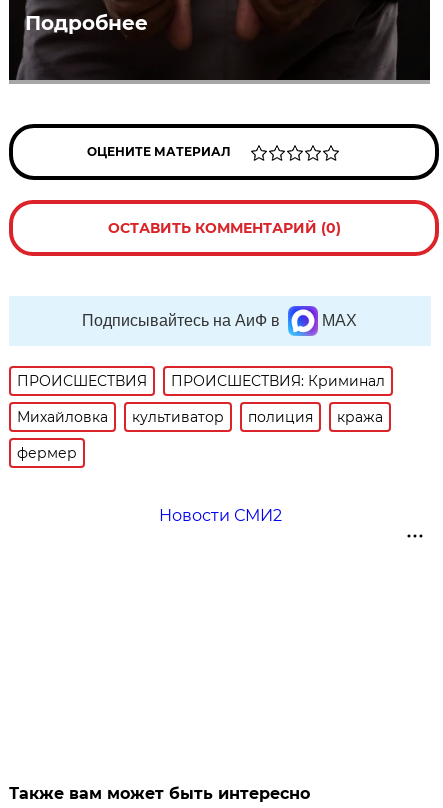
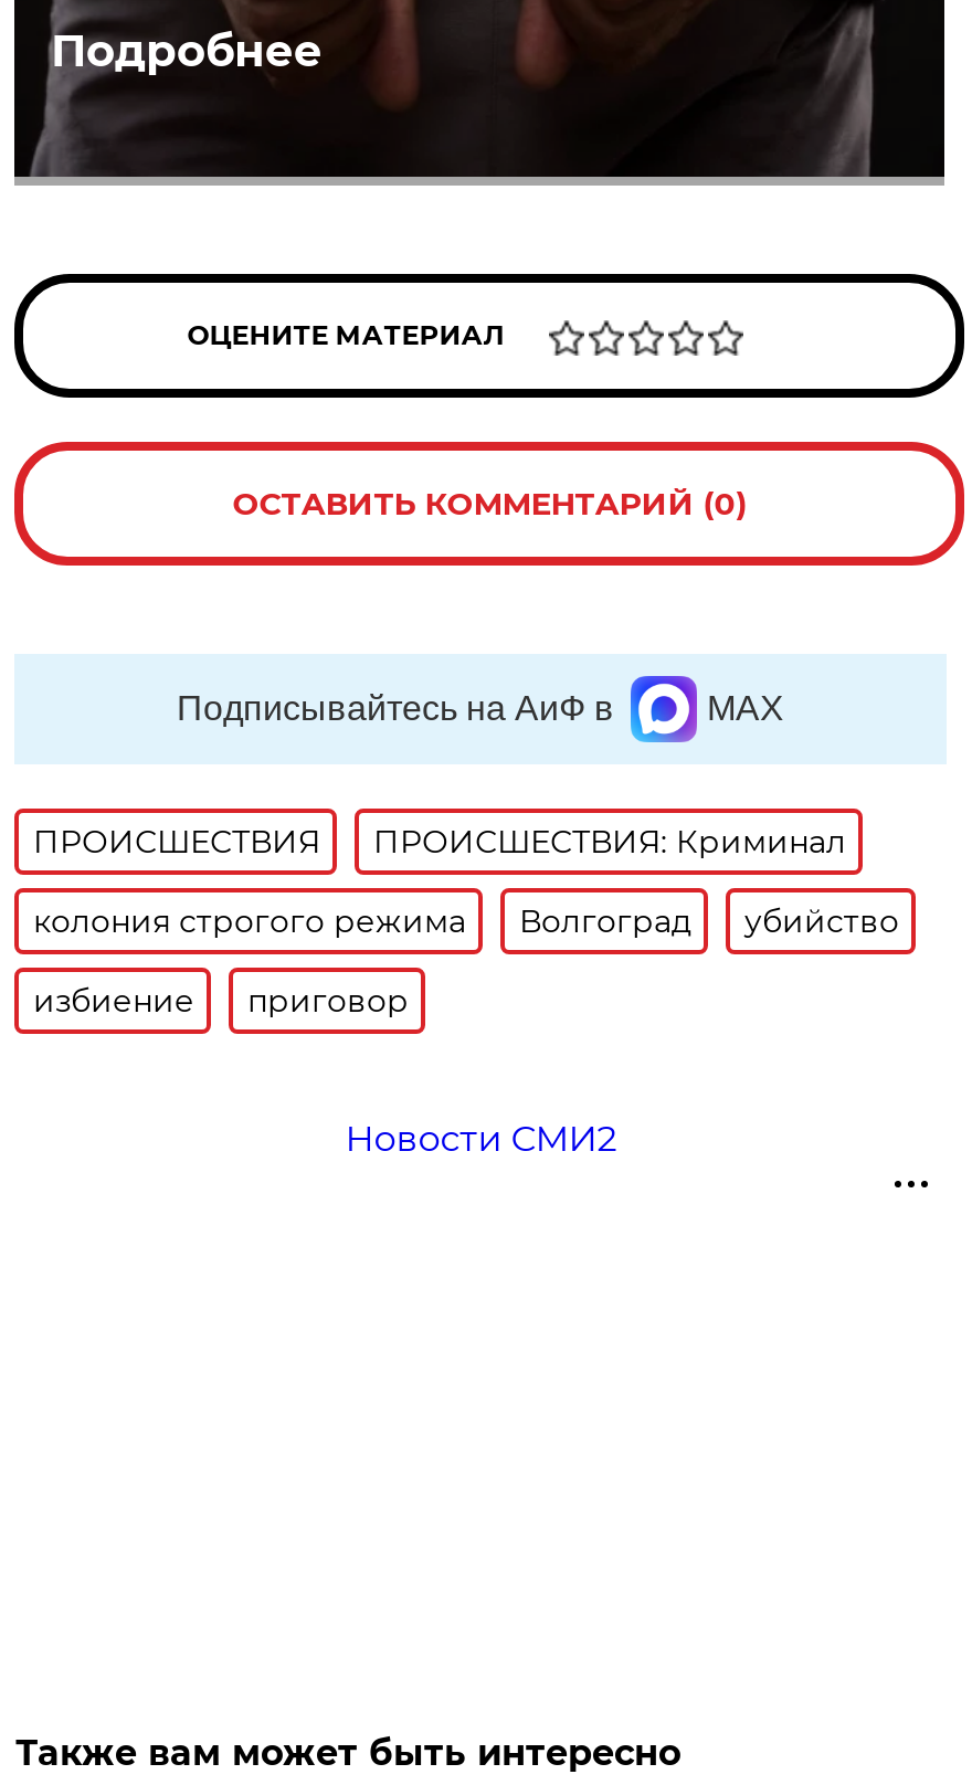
[17,408,383,426] Михайловка | культиватор | полиция | кража -> [33,901,899,941] колония строгого режима | Волгоград | убийство
[17,444,77,462] фермер -> [33,981,408,1021] избиение | приговор

